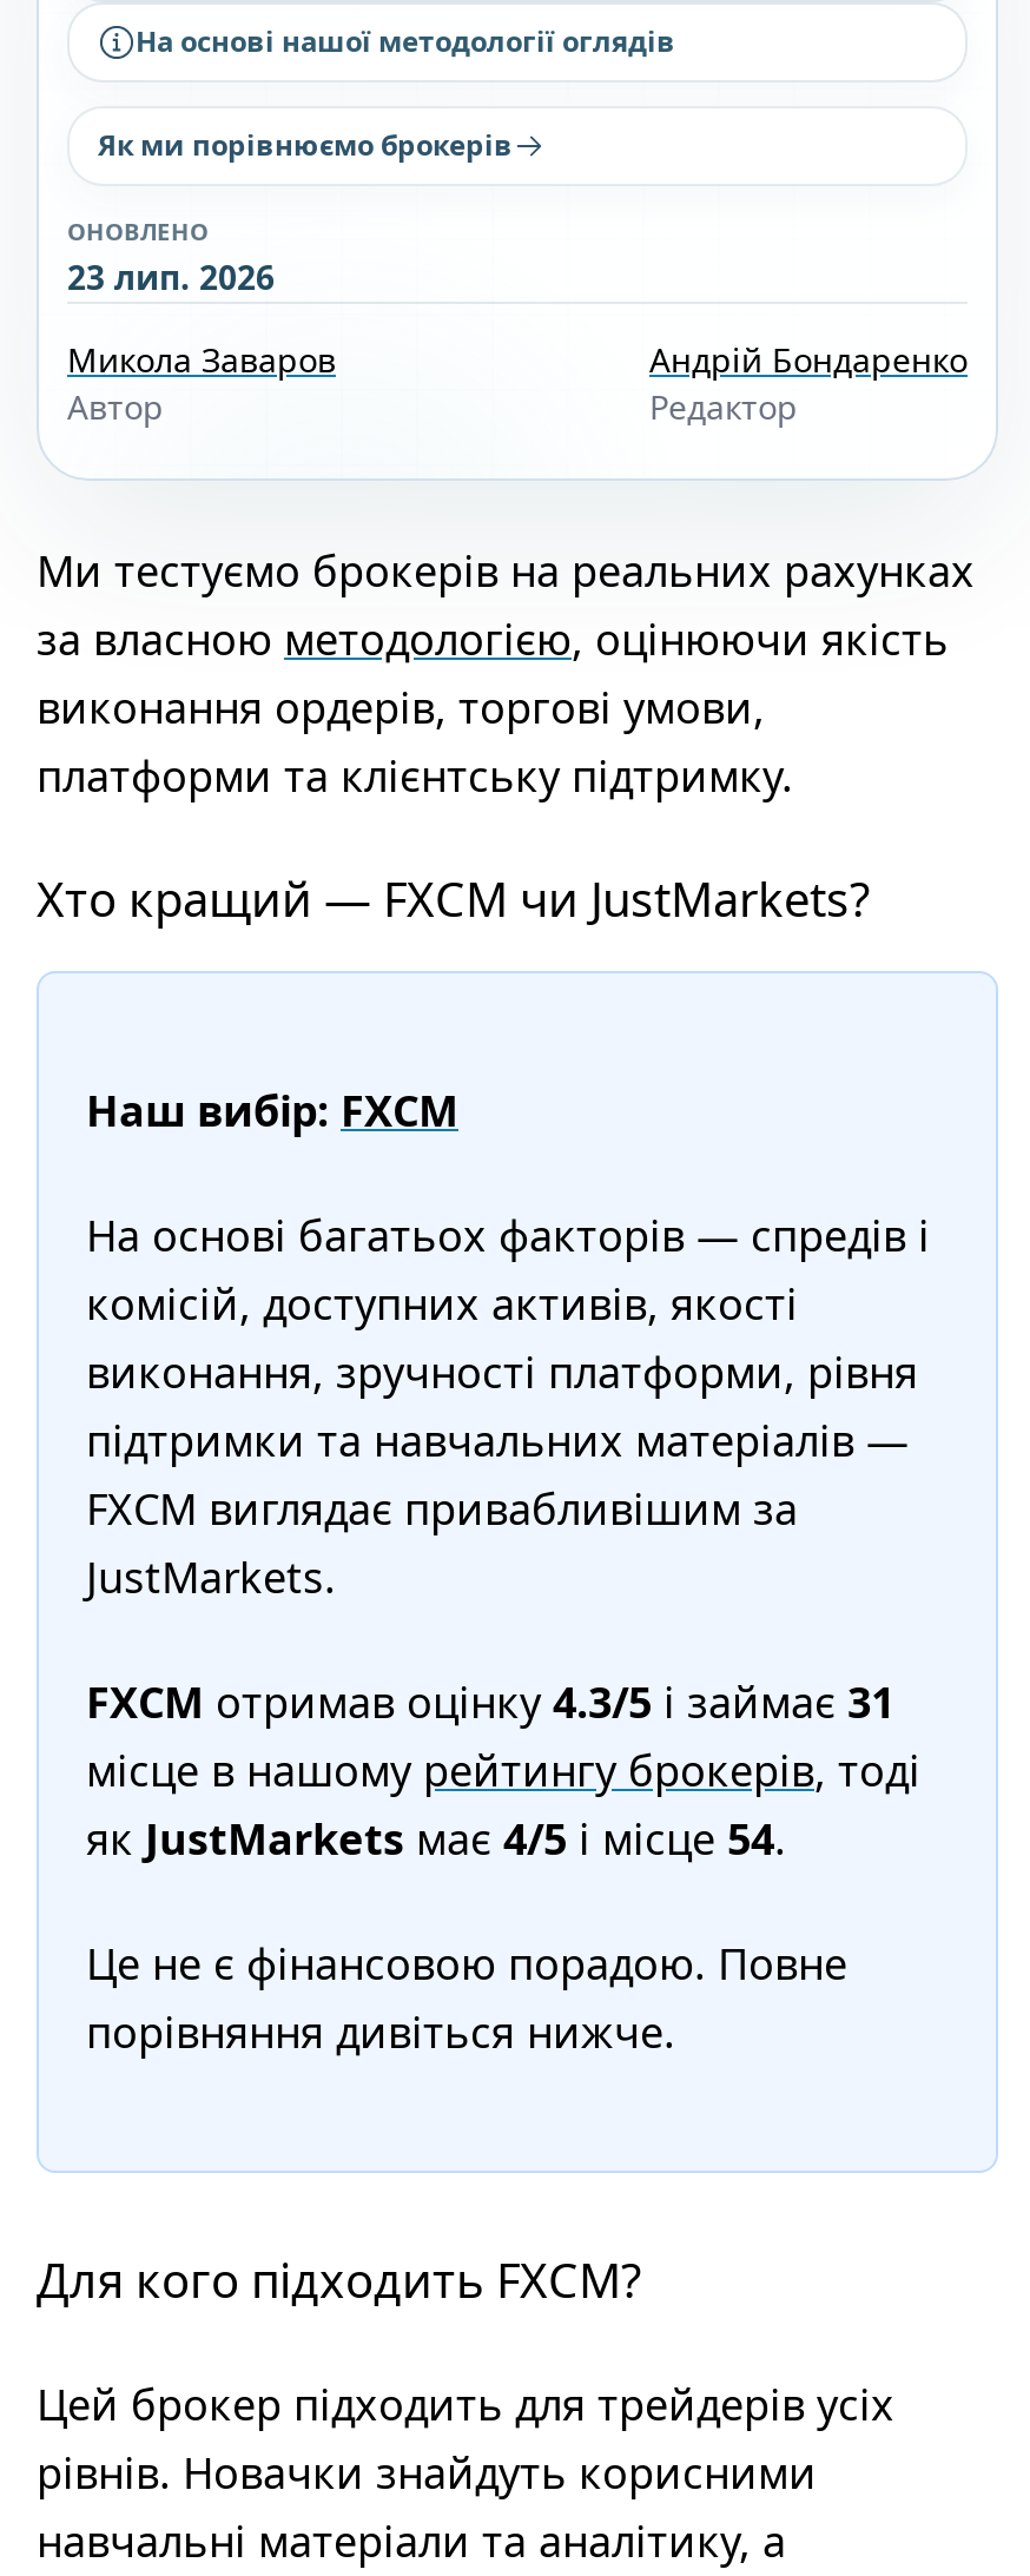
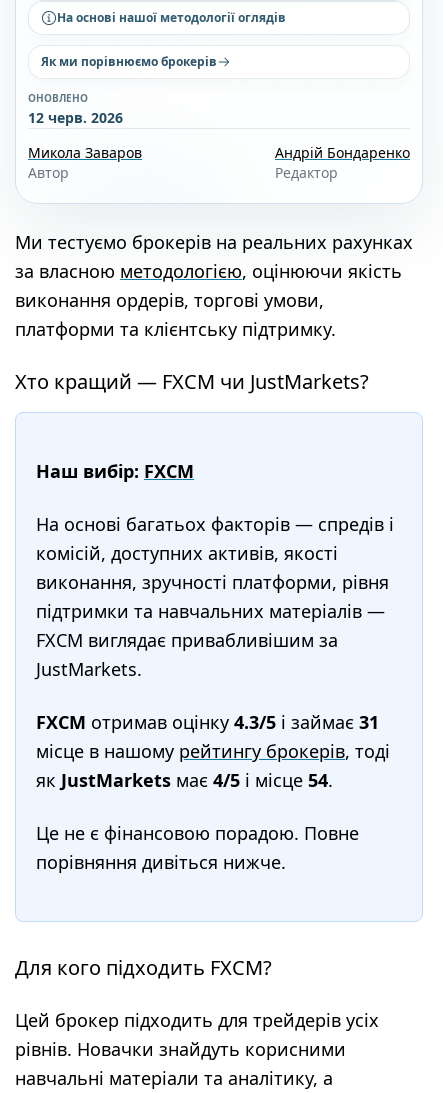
[67,255,275,299] 23 лип. 2026 -> [28,108,123,127] 12 черв. 2026

